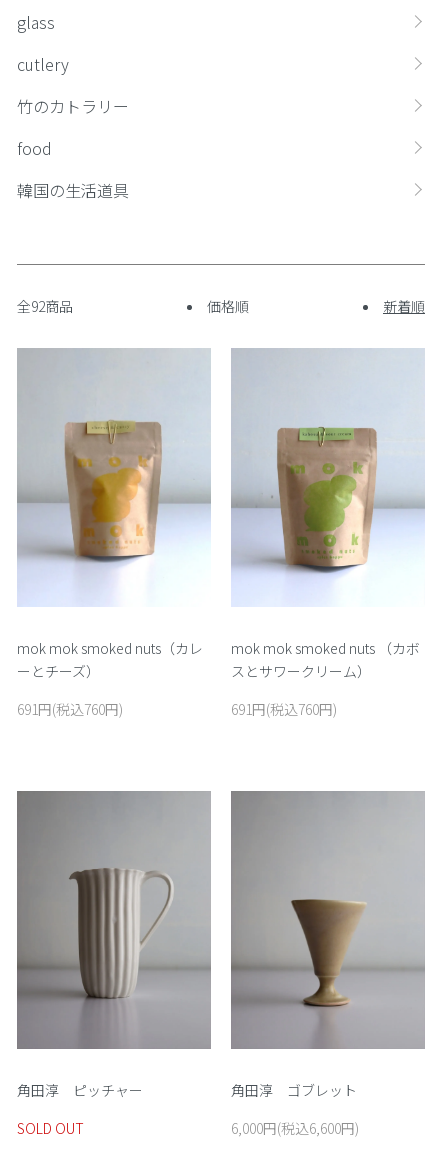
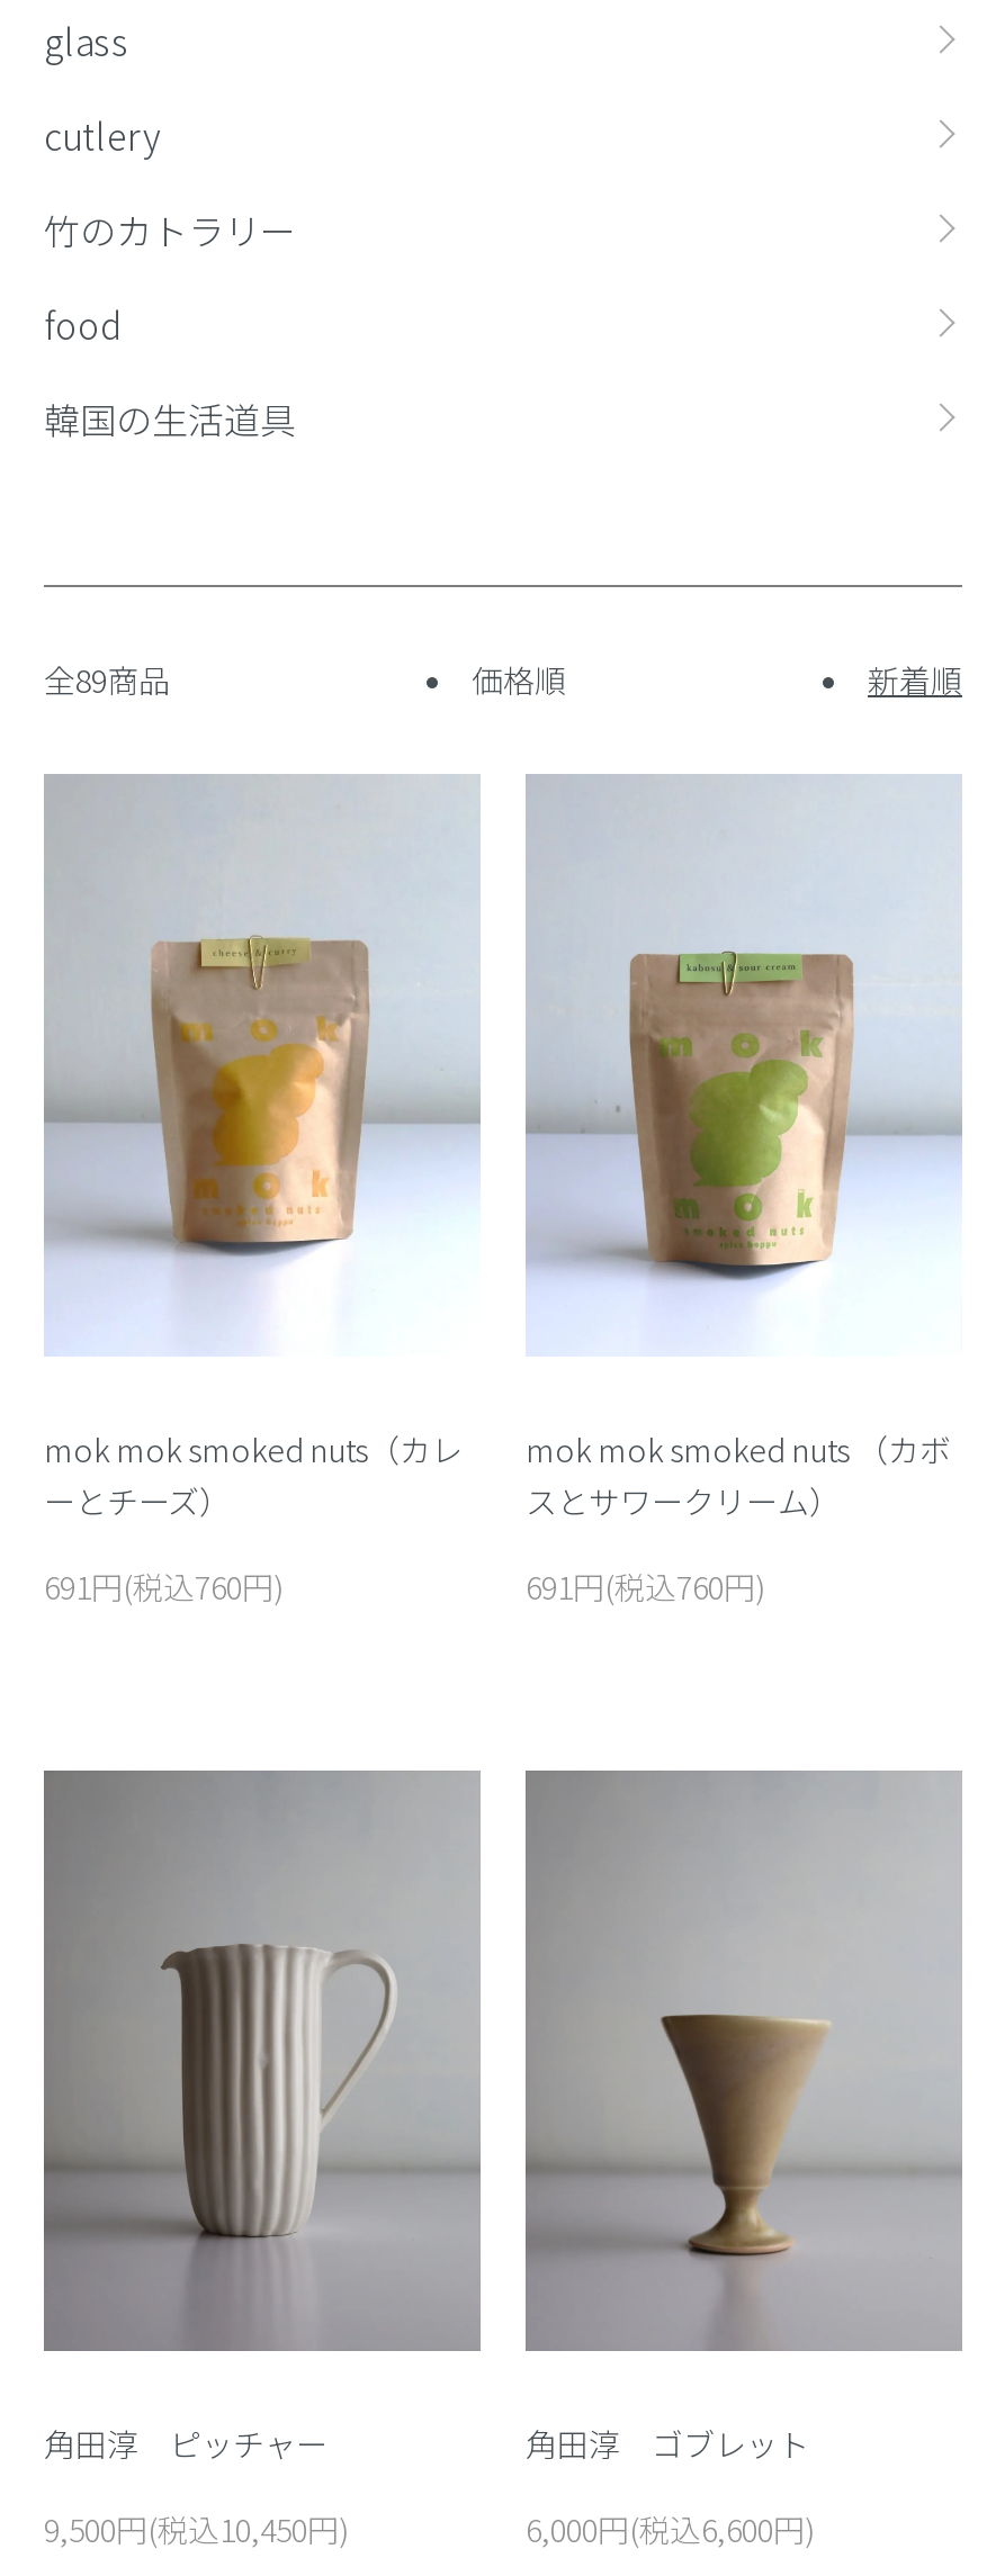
[17,296,73,316] 全92商品 -> [44,657,170,702] 全89商品
[17,1118,84,1138] SOLD OUT -> [44,2507,348,2552] 9,500円(税込10,450円)

